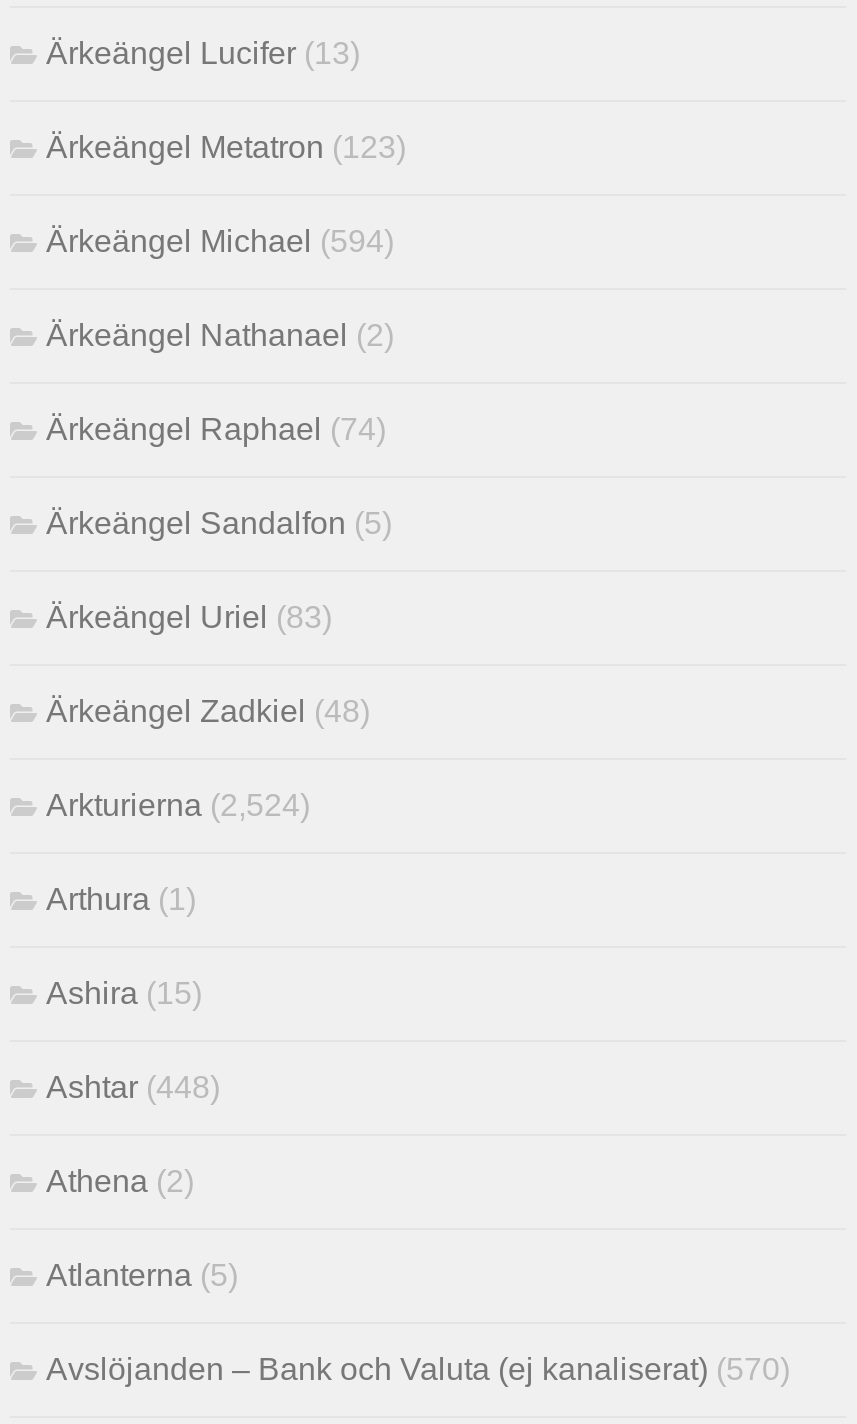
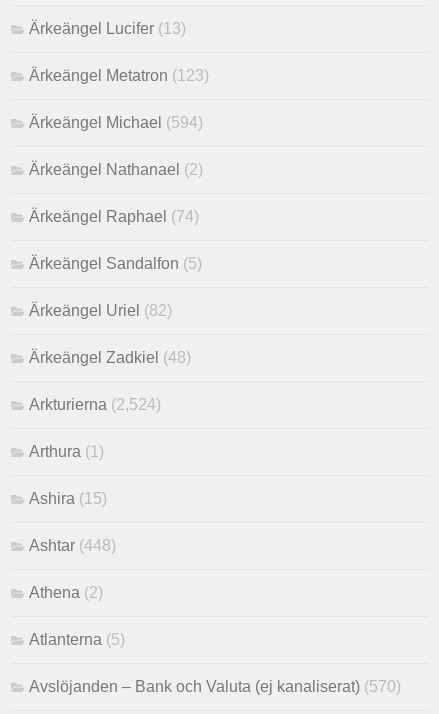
[46,599,332,633] Ärkeängel Uriel (83) -> [29,302,172,319] Ärkeängel Uriel (82)

